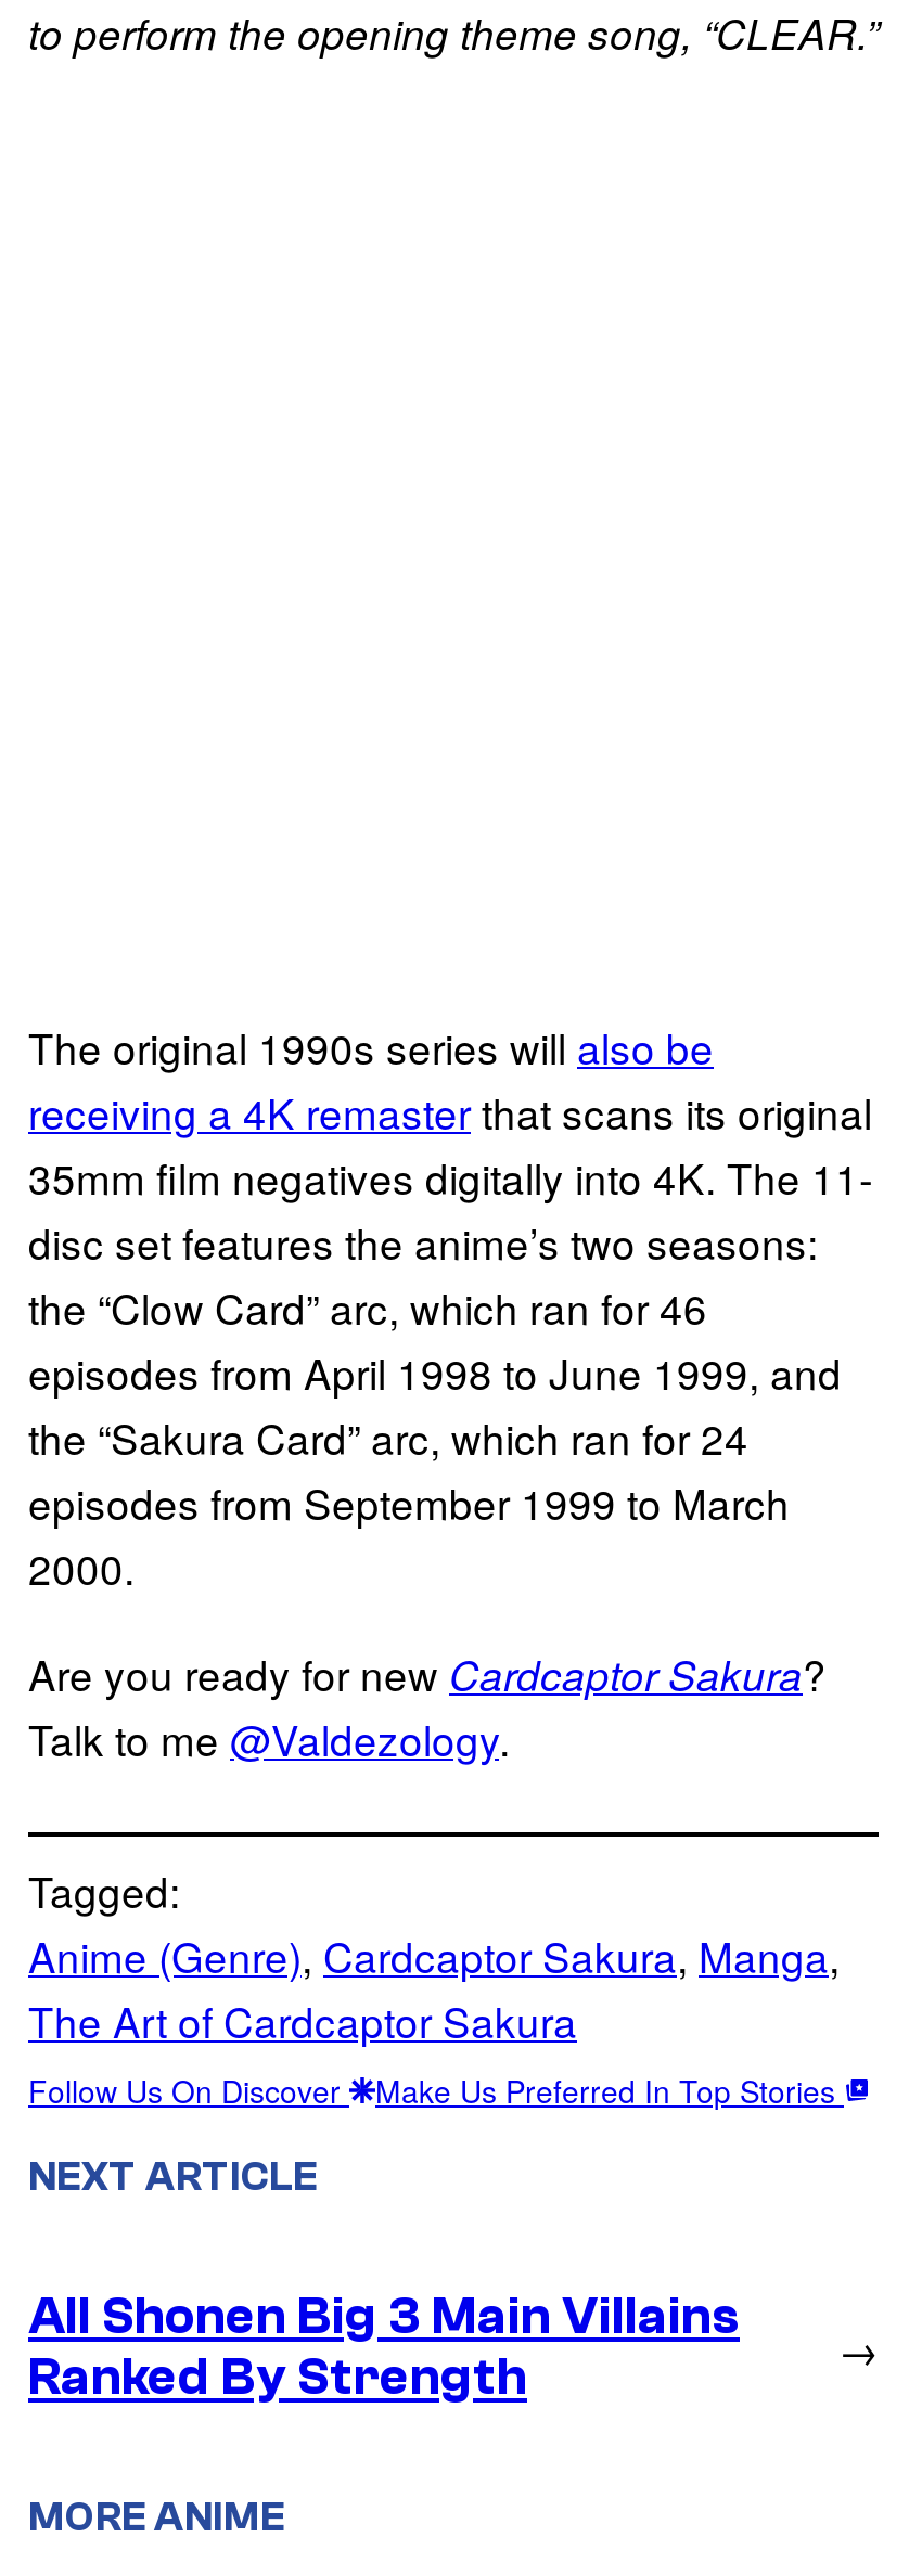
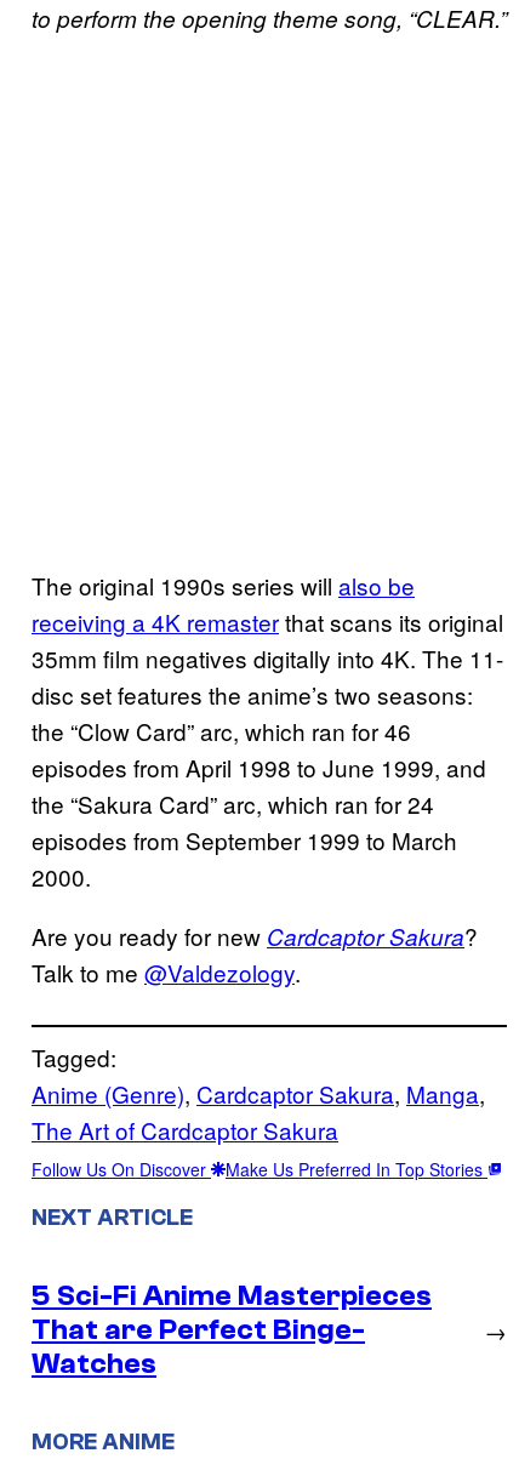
[28,2287,740,2406] All Shonen Big 3 Main Villains | Ranked By Strength -> [32,1279,432,1380] 5 Sci-Fi Anime Masterpieces | That are Perfect Binge- | Watches

